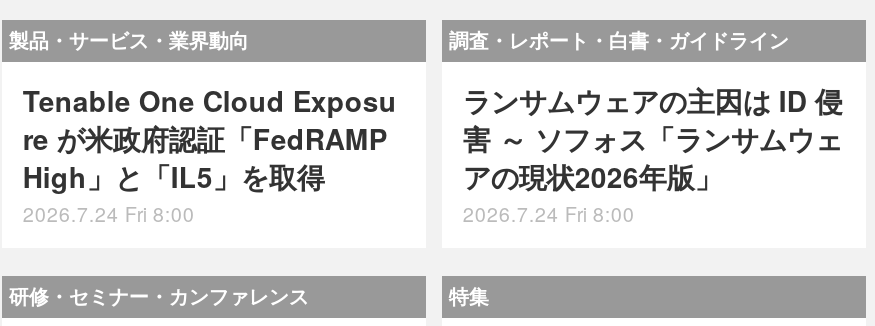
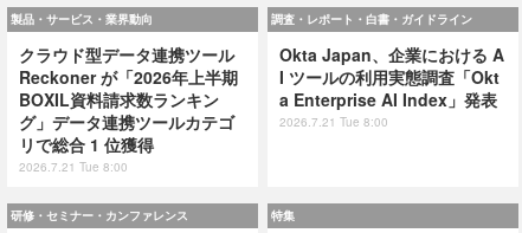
[23,80,397,228] Tenable One Cloud Exposu | re が米政府認証「FedRAMP | High」と「IL5」を取得 | 2026.7.24 Fri 8:00 -> [19,42,238,175] クラウド型データ連携ツール | Reckoner が「2026年上半期 | BOXIL資料請求数ランキン | グ」データ連携ツールカテゴ | リで総合 1 位獲得 | 2026.7.21 Tue 8:00
[463,80,843,228] ランサムウェアの主因は ID 侵 | 害 ～ ソフォス「ランサムウェ | アの現状2026年版」 | 2026.7.24 Fri 8:00 -> [280,42,505,130] Okta Japan、企業における A | I ツールの利用実態調査「Okt | a Enterprise AI Index」発表 | 2026.7.21 Tue 8:00

